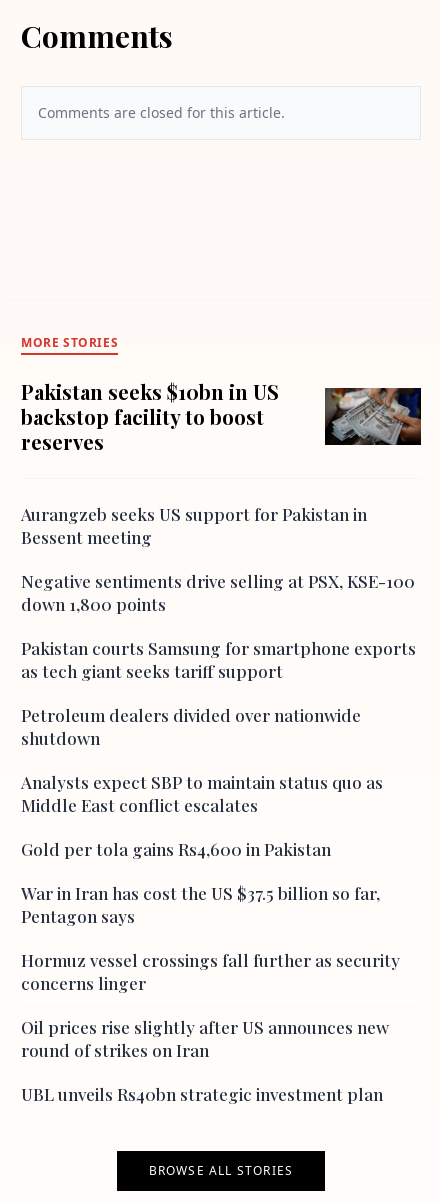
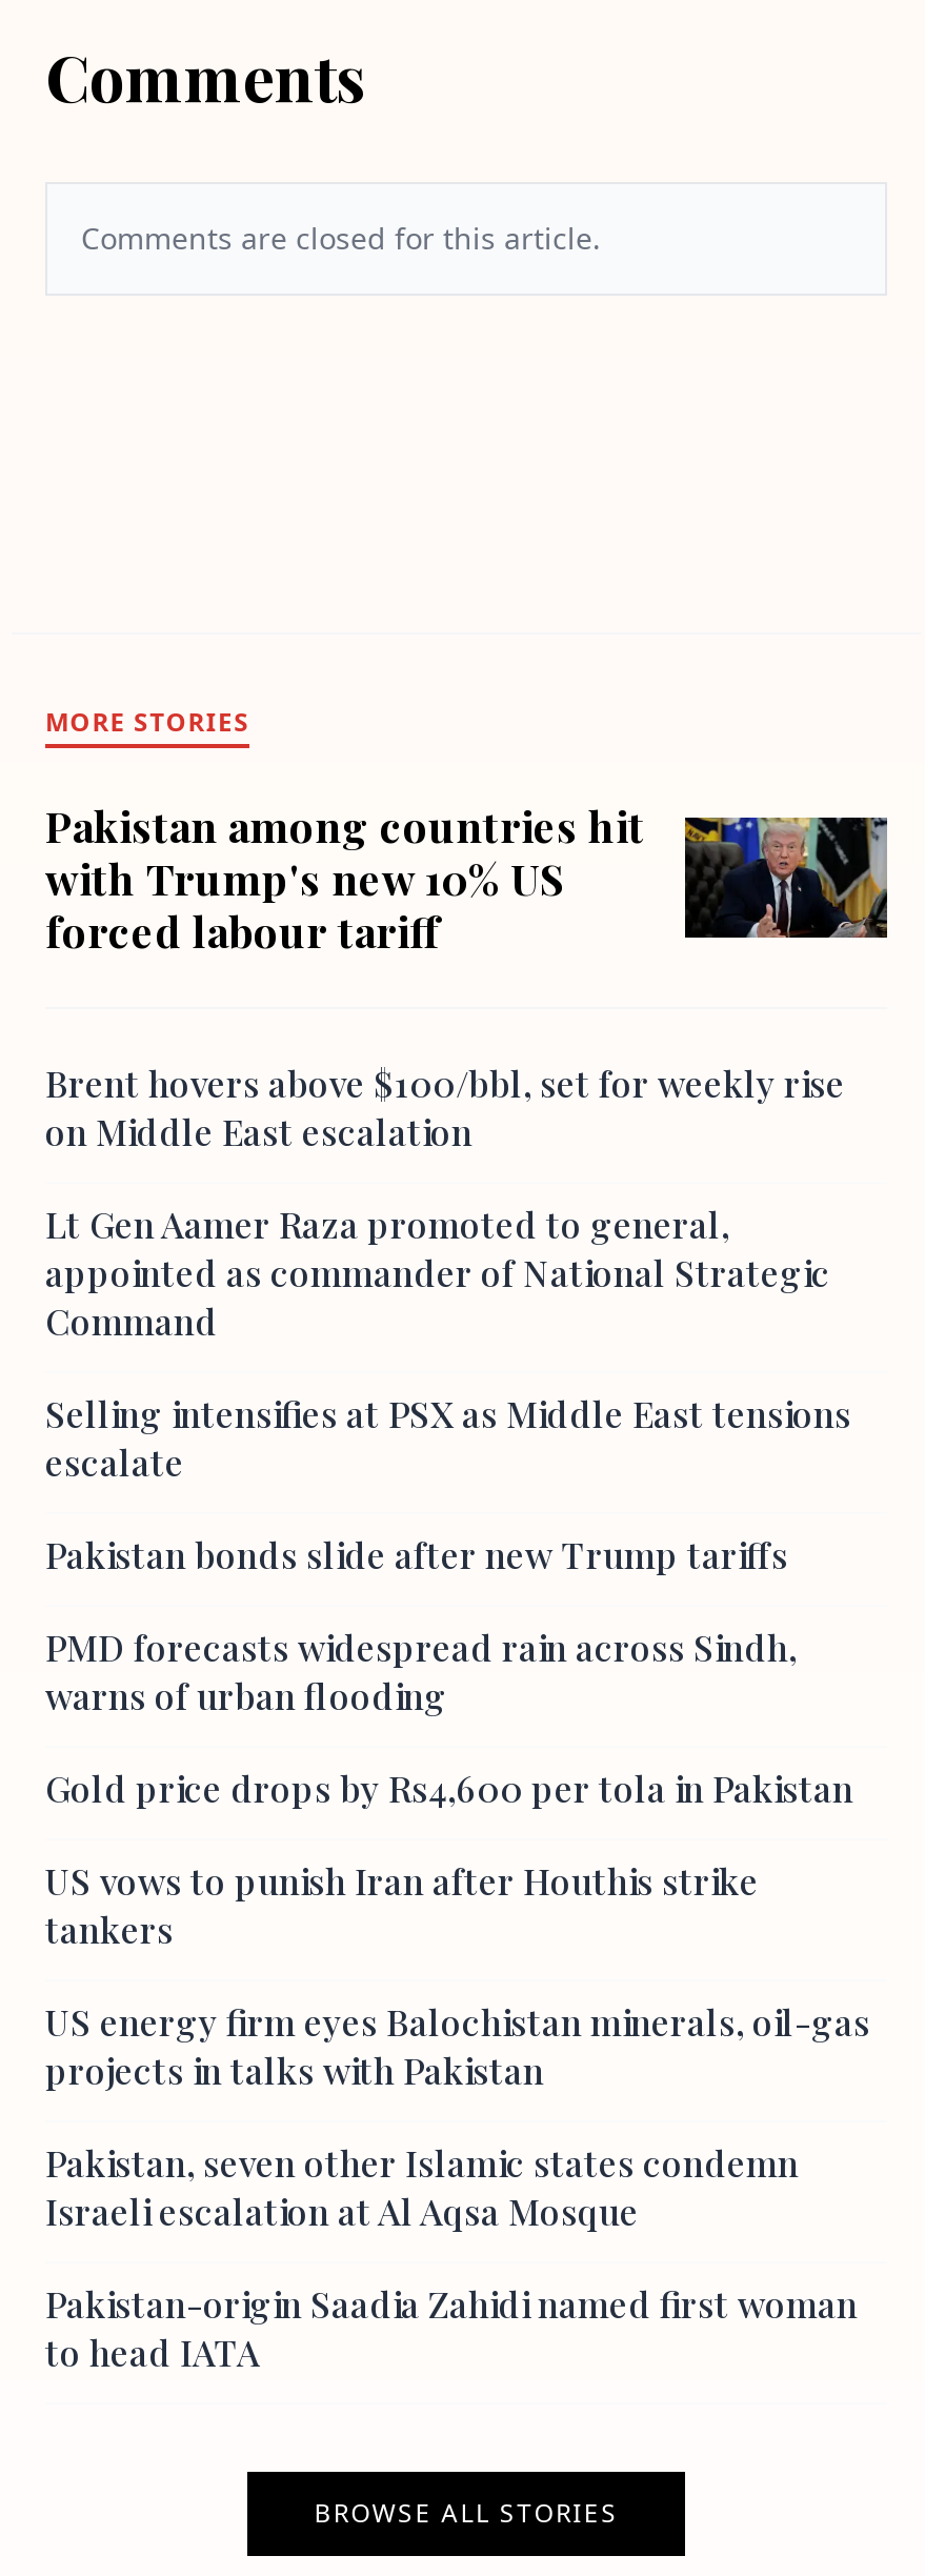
[21,378,279,455] Pakistan seeks $10bn in US | backstop facility to boost | reserves -> [45,797,645,959] Pakistan among countries hit | with Trump's new 10% US | forced labour tariff
[325,387,422,446] [image] -> [685,816,887,940] [image]
[21,503,367,548] Aurangzeb seeks US support for Pakistan in | Bessent meeting -> [45,1060,845,1154] Brent hovers above $100/bbl, set for weekly rise | on Middle East escalation
[21,570,415,615] Negative sentiments drive selling at PSX, KSE-100 | down 1,800 points -> [45,1201,830,1344] Lt Gen Aamer Raza promoted to general, | appointed as commander of National Strategic | Command
[21,637,416,682] Pakistan courts Samsung for smartphone exports | as tech giant seeks tariff support -> [45,1390,851,1485] Selling intensifies at PSX as Middle East tensions | escalate
[21,704,361,749] Petroleum dealers divided over nationwide | shutdown -> [45,1531,788,1577] Pakistan bonds slide after new Trump tariffs
[21,771,383,816] Analysts expect SBP to maintain status quo as | Middle East conflict escalates -> [45,1624,797,1718] PMD forecasts widespread rain across Sindh, | warns of urban flooding
[21,838,331,860] Gold per tola gains Rs4,600 in Pakistan -> [45,1765,853,1811] Gold price drops by Rs4,600 per tola in Pakistan
[21,882,380,927] War in Iran has cost the US $37.5 billion so far, | Pentagon says -> [45,1857,759,1952] US vows to punish Iran after Houthis strike | tankers
[21,949,400,994] Hormuz vessel crossings fall further as security | concerns linger -> [45,1998,870,2093] US energy firm eyes Balochistan minerals, oil-gas | projects in talks with Pakistan
[21,1016,389,1061] Oil prices rise slightly after US announces new | round of strikes on Iran -> [45,2139,799,2234] Pakistan, seven other Islamic states condemn | Israeli escalation at Al Aqsa Mosque
[21,1083,383,1105] UBL unveils Rs40bn strategic investment plan -> [45,2280,858,2375] Pakistan-origin Saadia Zahidi named first woman | to head IATA

